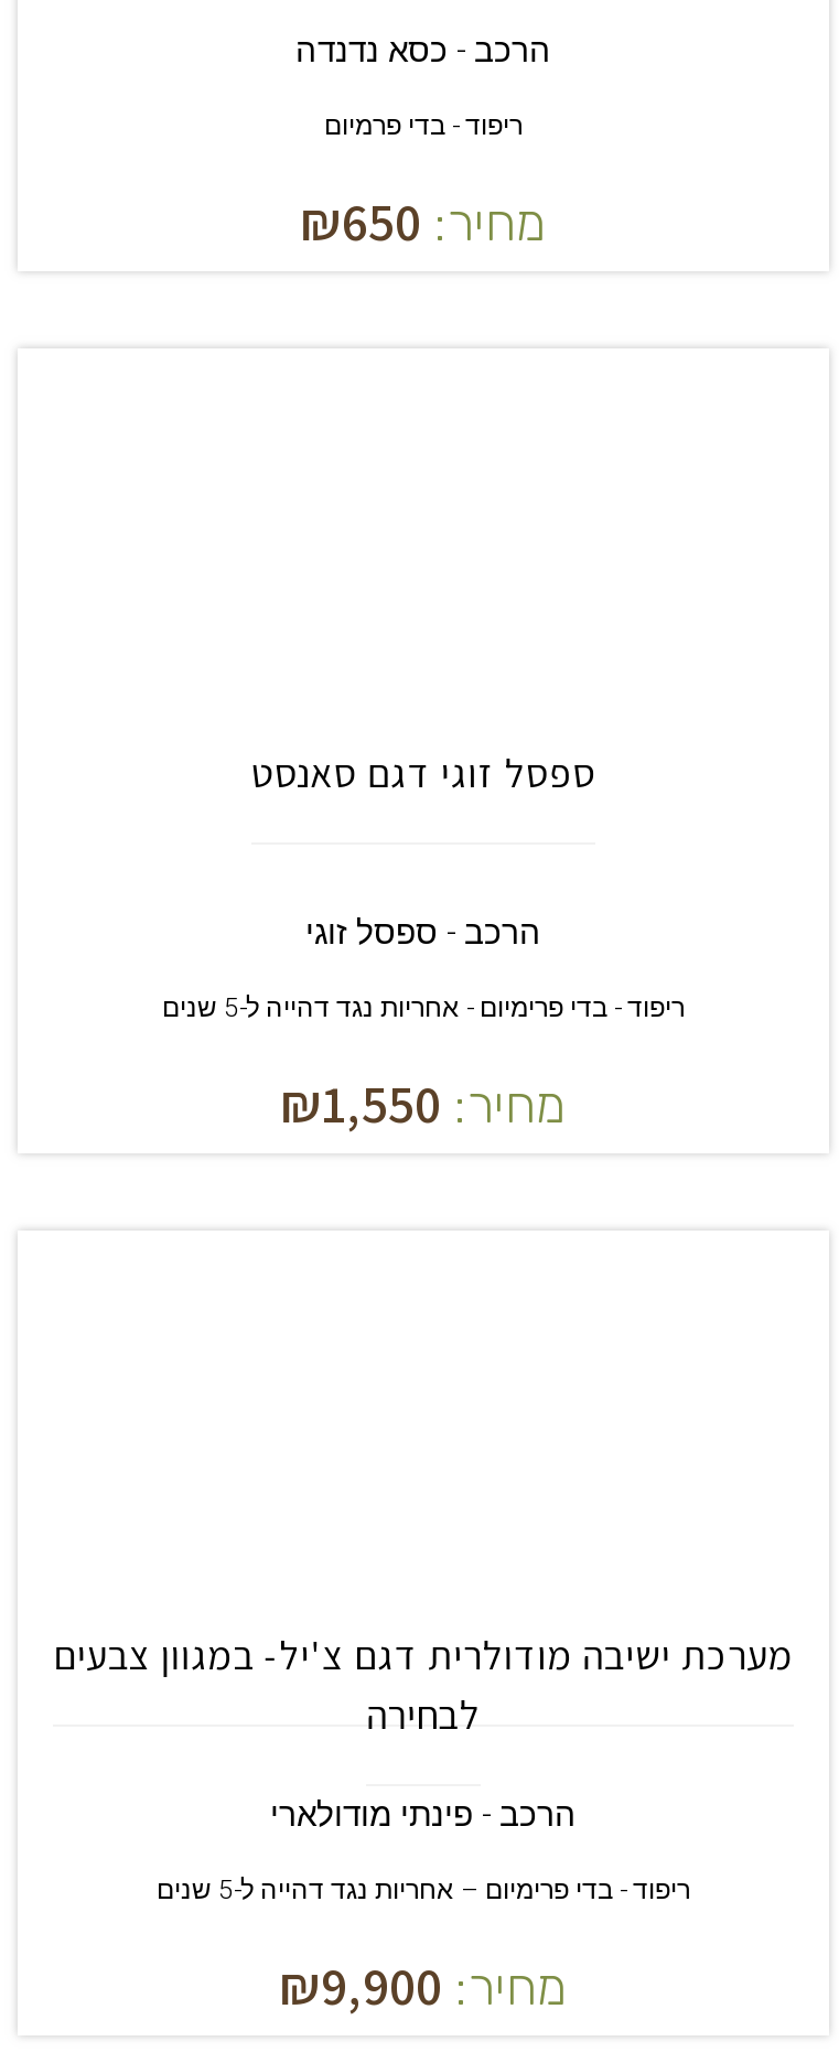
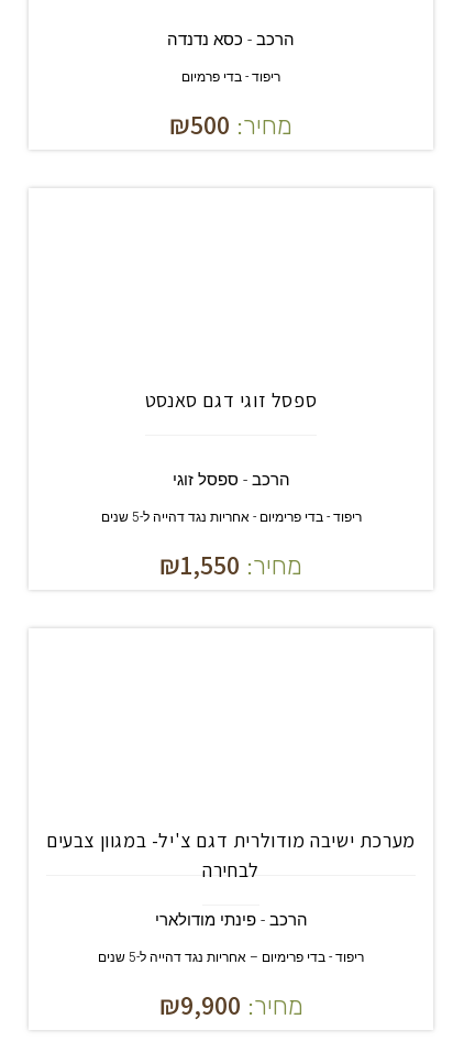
[300,186,547,256] מחיר: ₪650 -> [169,107,292,142] מחיר: ₪500

